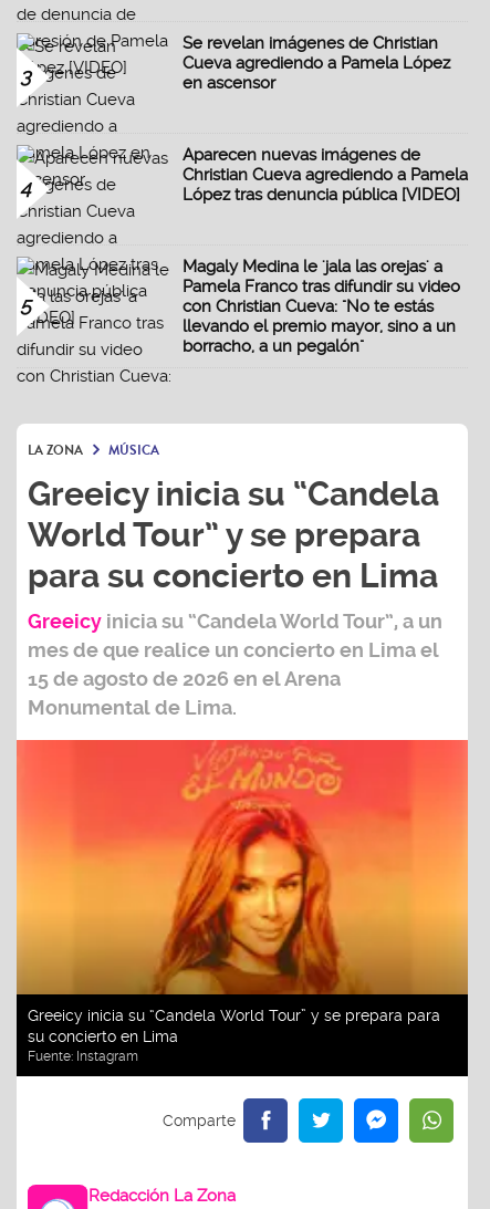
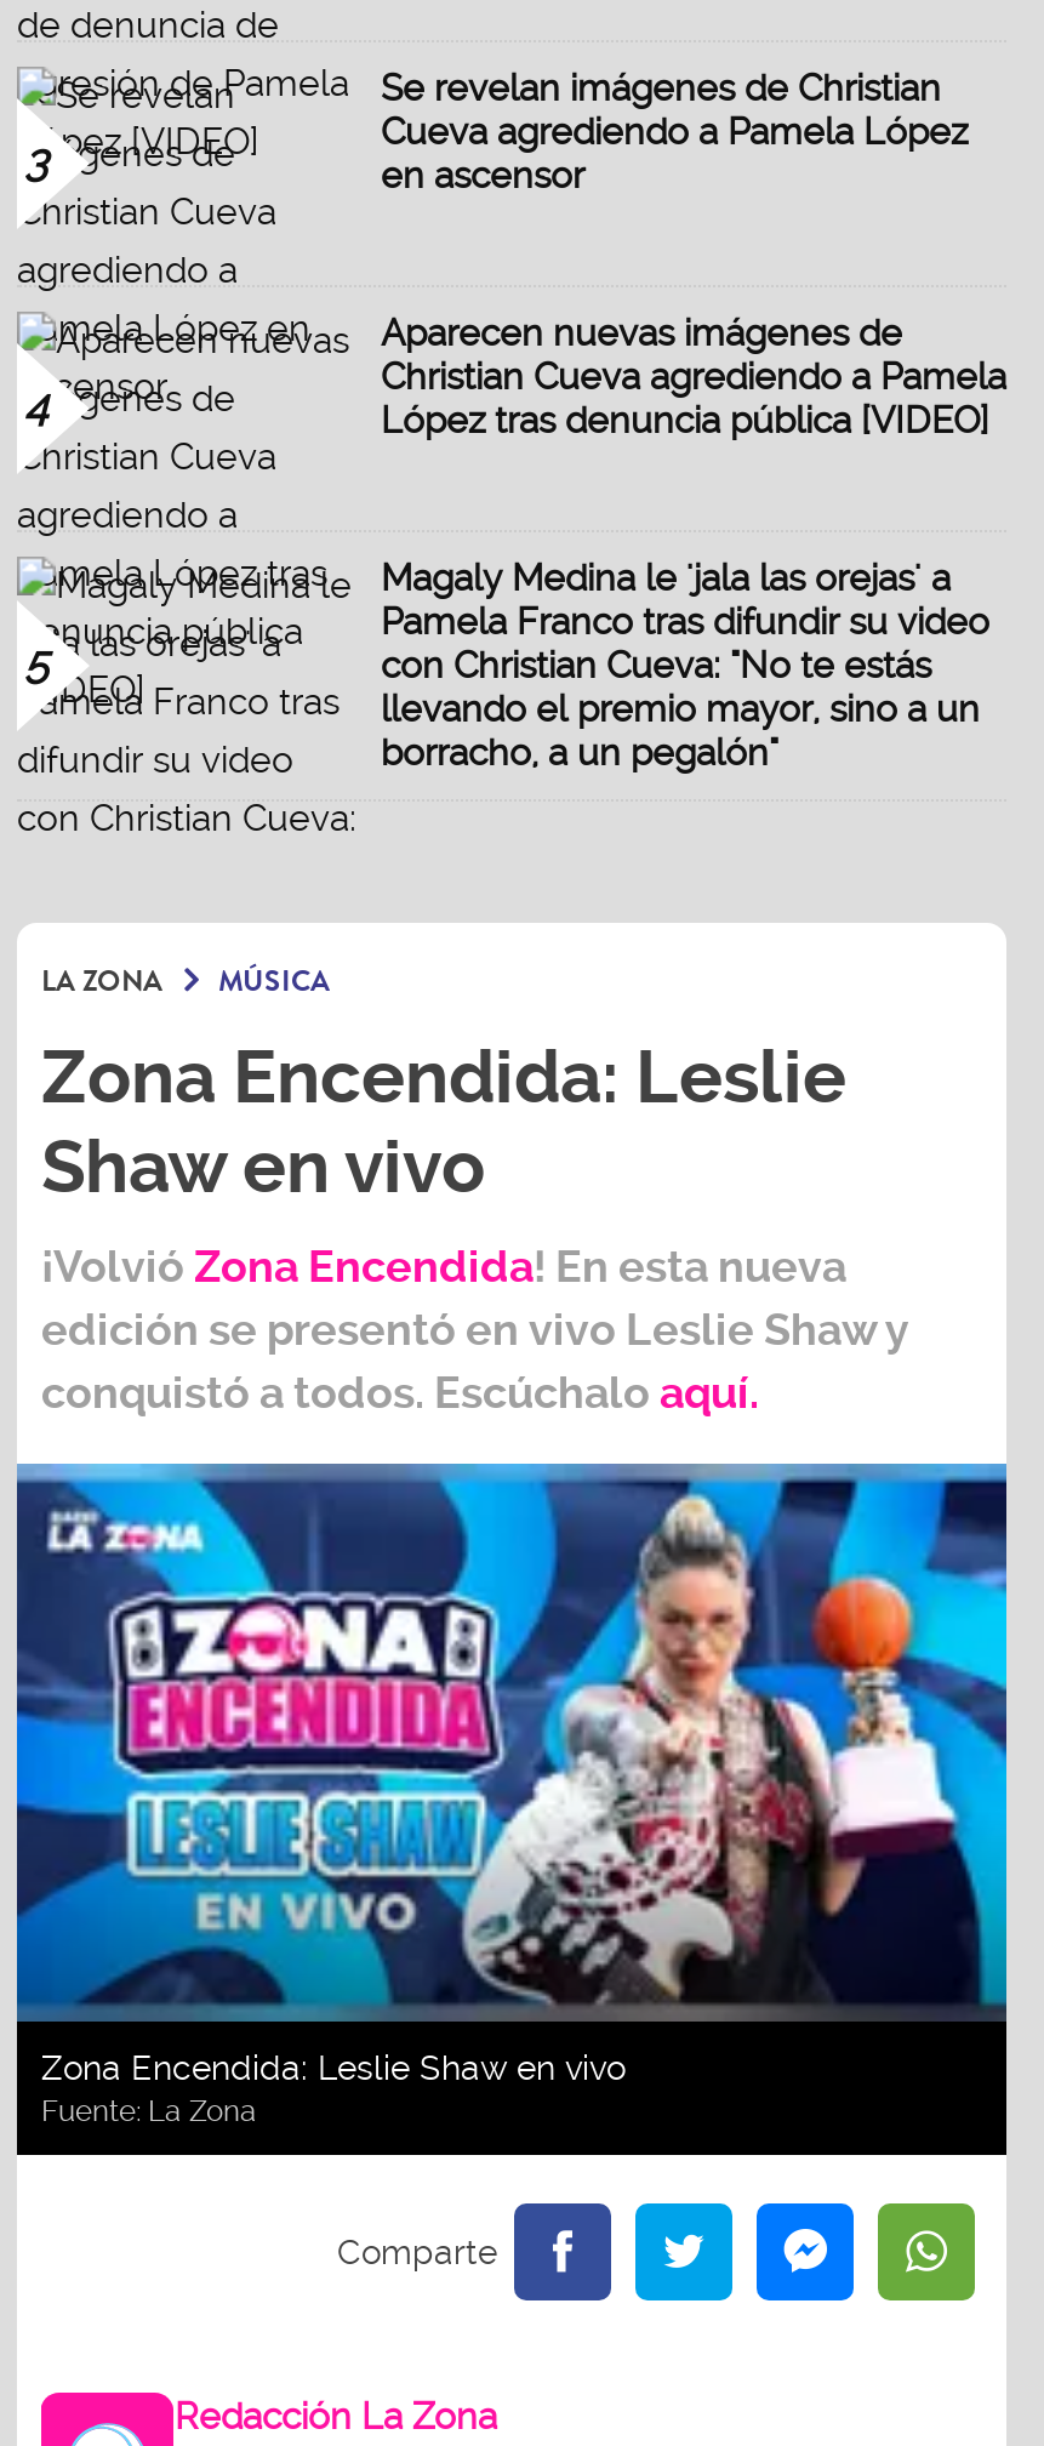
[28,475,442,719] Greeicy inicia su “Candela | World Tour” y se prepara | para su concierto en Lima | Greeicy inicia su “Candela World Tour”, a un | mes de que realice un concierto en Lima el | 15 de agosto de 2026 en elArena | Monumental de Lima. -> [41,1035,909,1419] Zona Encendida: Leslie | Shaw en vivo | ¡Volvió Zona Encendida! En esta nueva | edición se presentó en vivo Leslie Shaw y | conquistó a todos. Escúchalo aquí.
[15,739,469,1064] [image] | Greeicy inicia su “Candela World Tour” y se prepara para | su concierto en Lima | Fuente: Instagram -> [15,1461,1009,2128] [image] | Zona Encendida: Leslie Shaw en vivo | Fuente: La Zona

